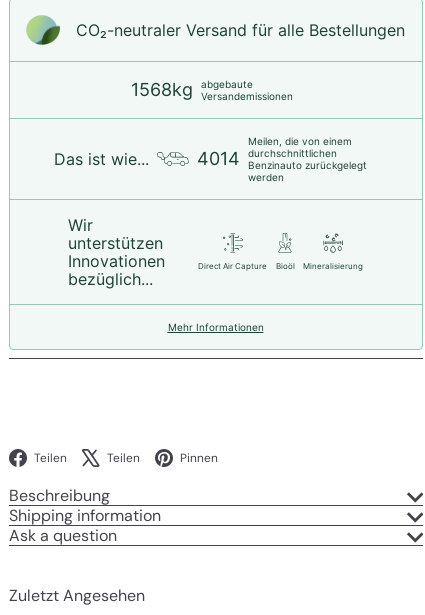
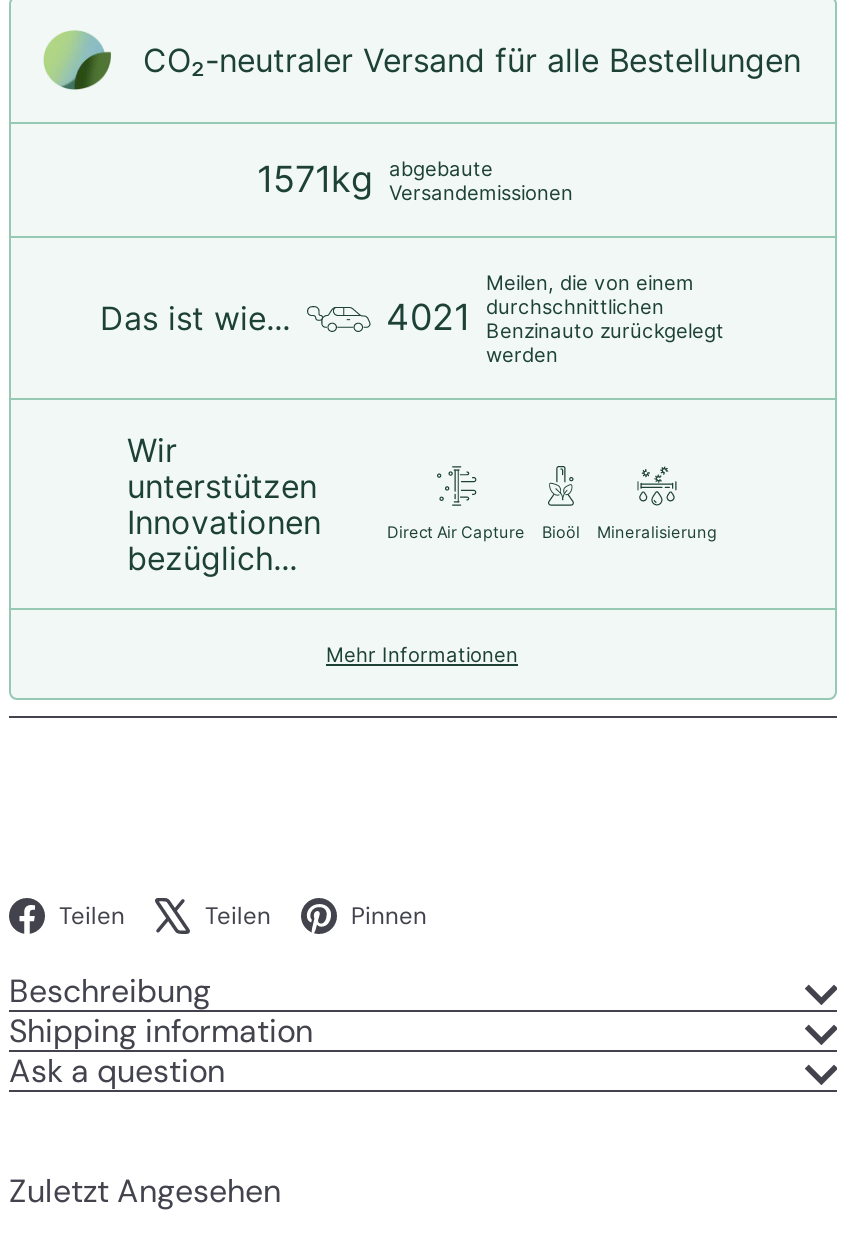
[131,78,293,102] 1568kg abgebaute Versandemissionen -> [257,156,573,204] 1571kg abgebaute Versandemissionen
[197,147,367,171] 4014 durchschnittlichen Benzinauto zurückgelegt -> [386,294,724,342] 4021 durchschnittlichen Benzinauto zurückgelegt

